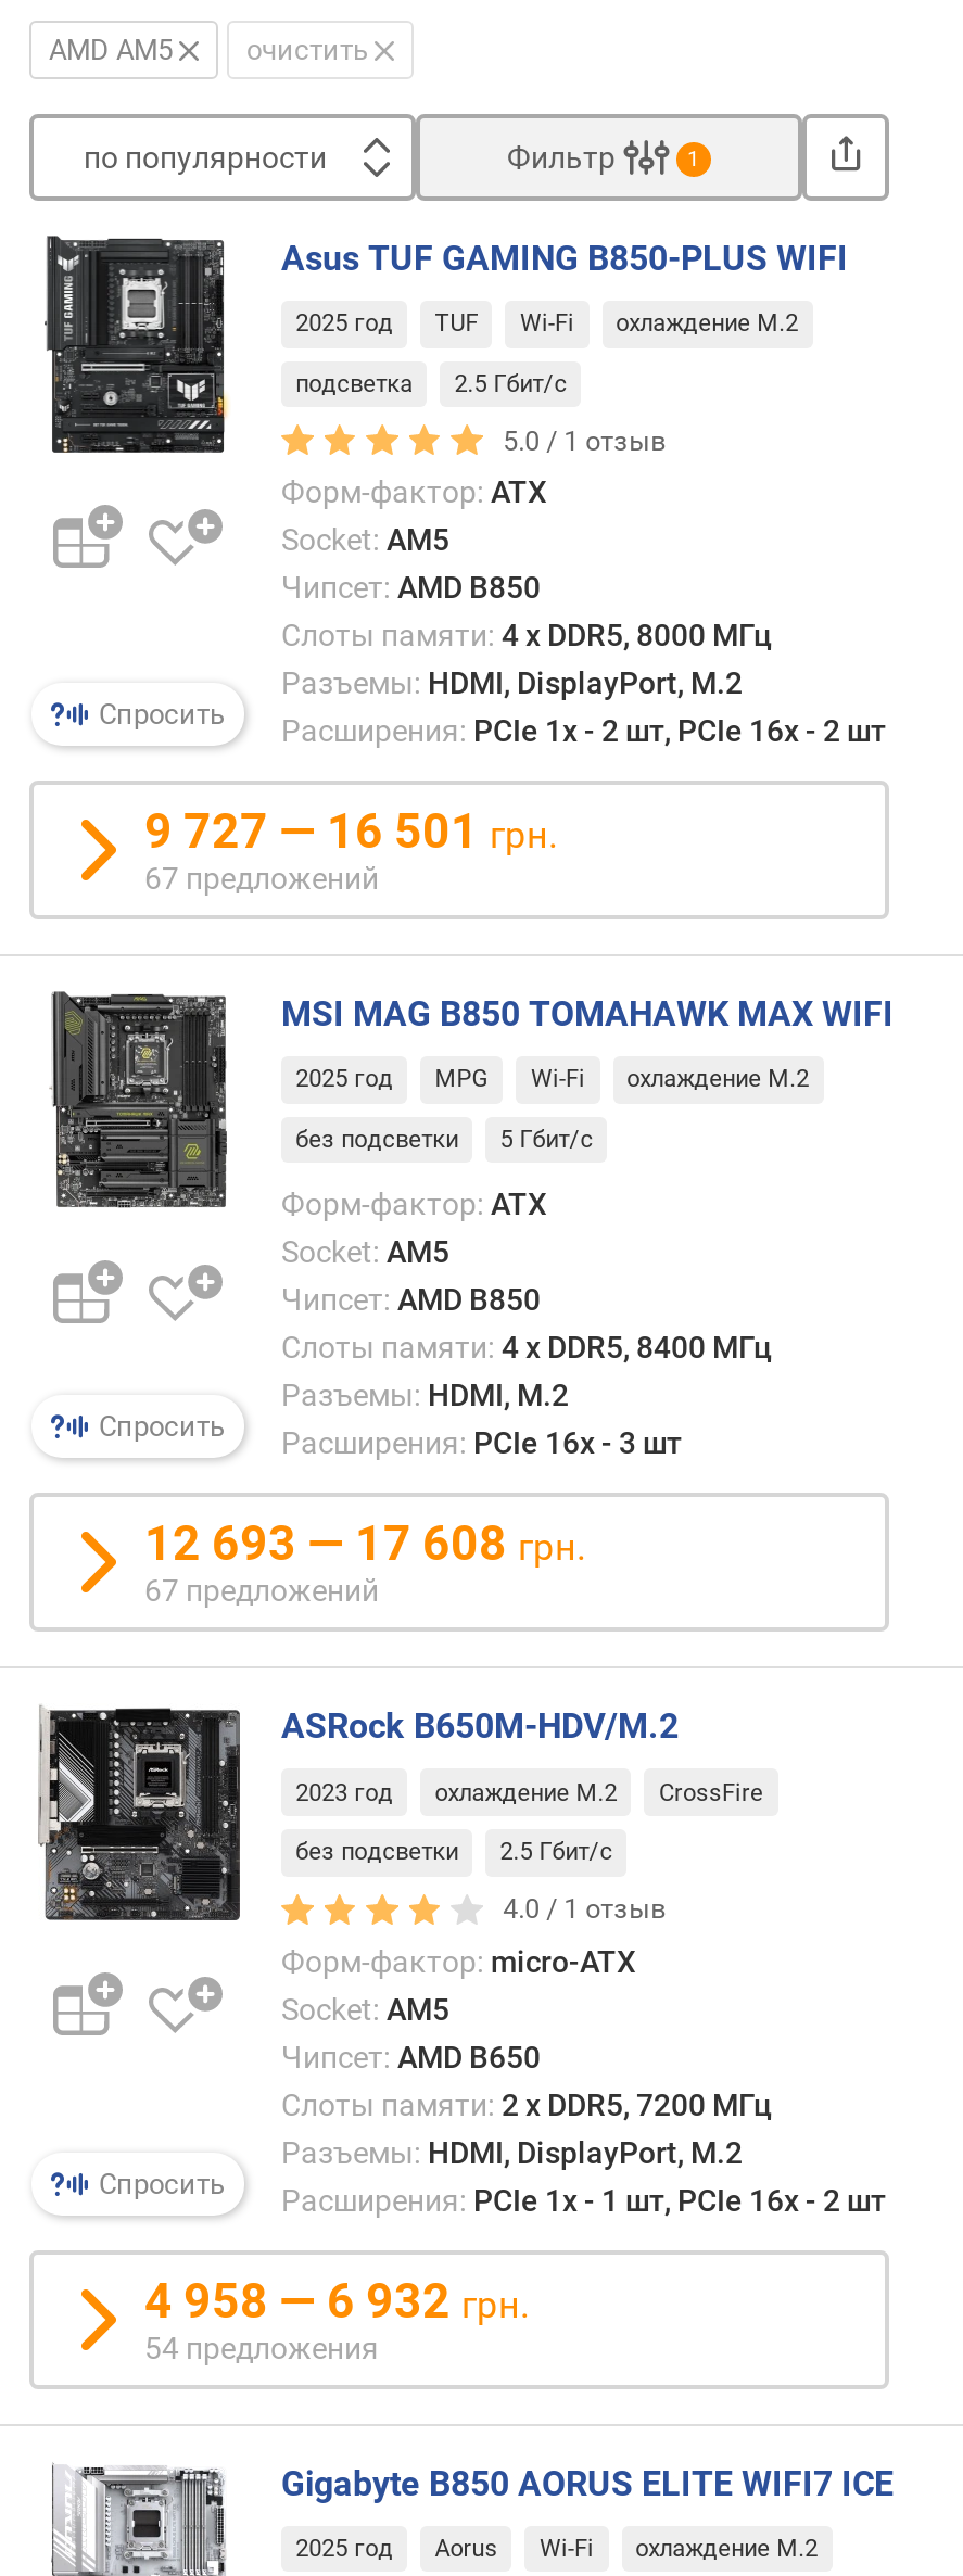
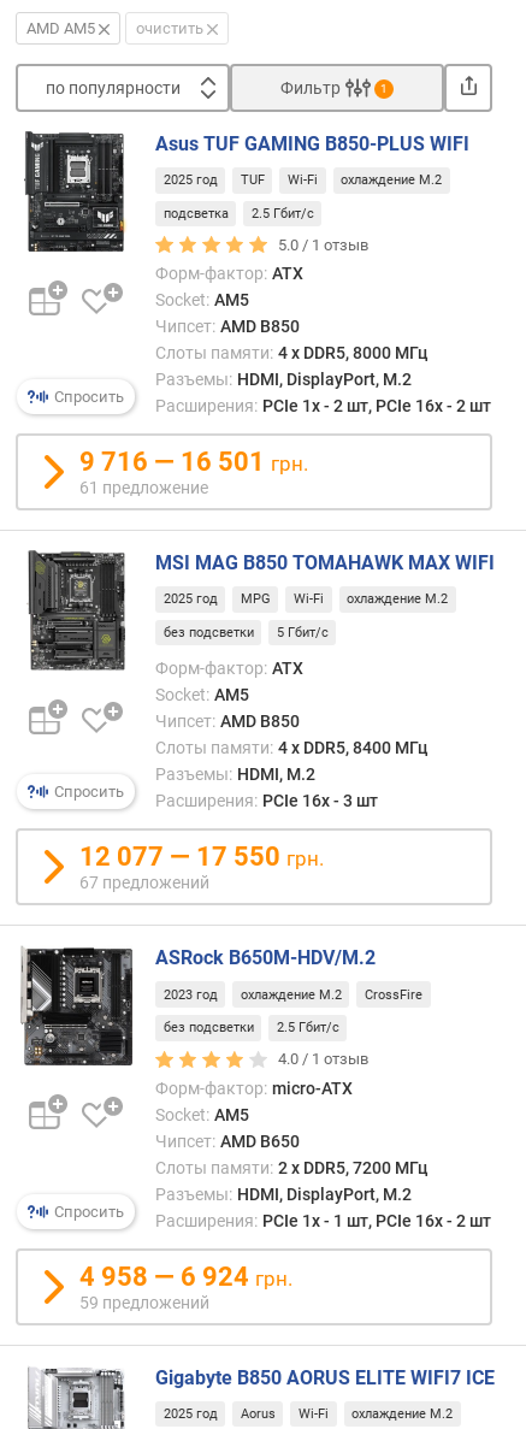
[144,805,557,896] 9 727 — 16 501 грн. | 67 предложений -> [79,447,308,497] 9 716 — 16 501 грн. | 61 предложение
[144,1517,585,1572] 12 693 — 17 608 грн. -> [79,842,324,872] 12 077 — 17 550 грн.
[144,2273,529,2365] 4 958 — 6 932 грн. | 54 предложения -> [79,1261,292,1312] 4 958 — 6 924 грн. | 59 предложений

